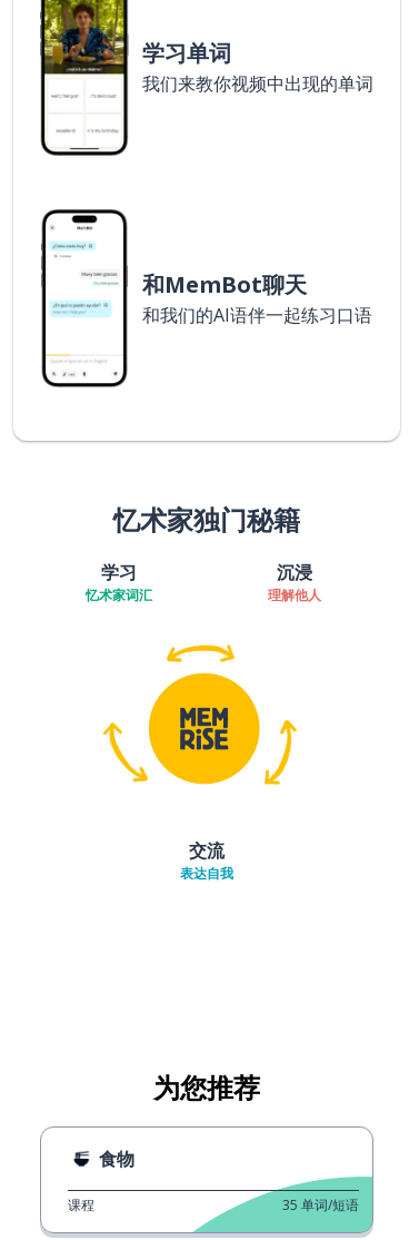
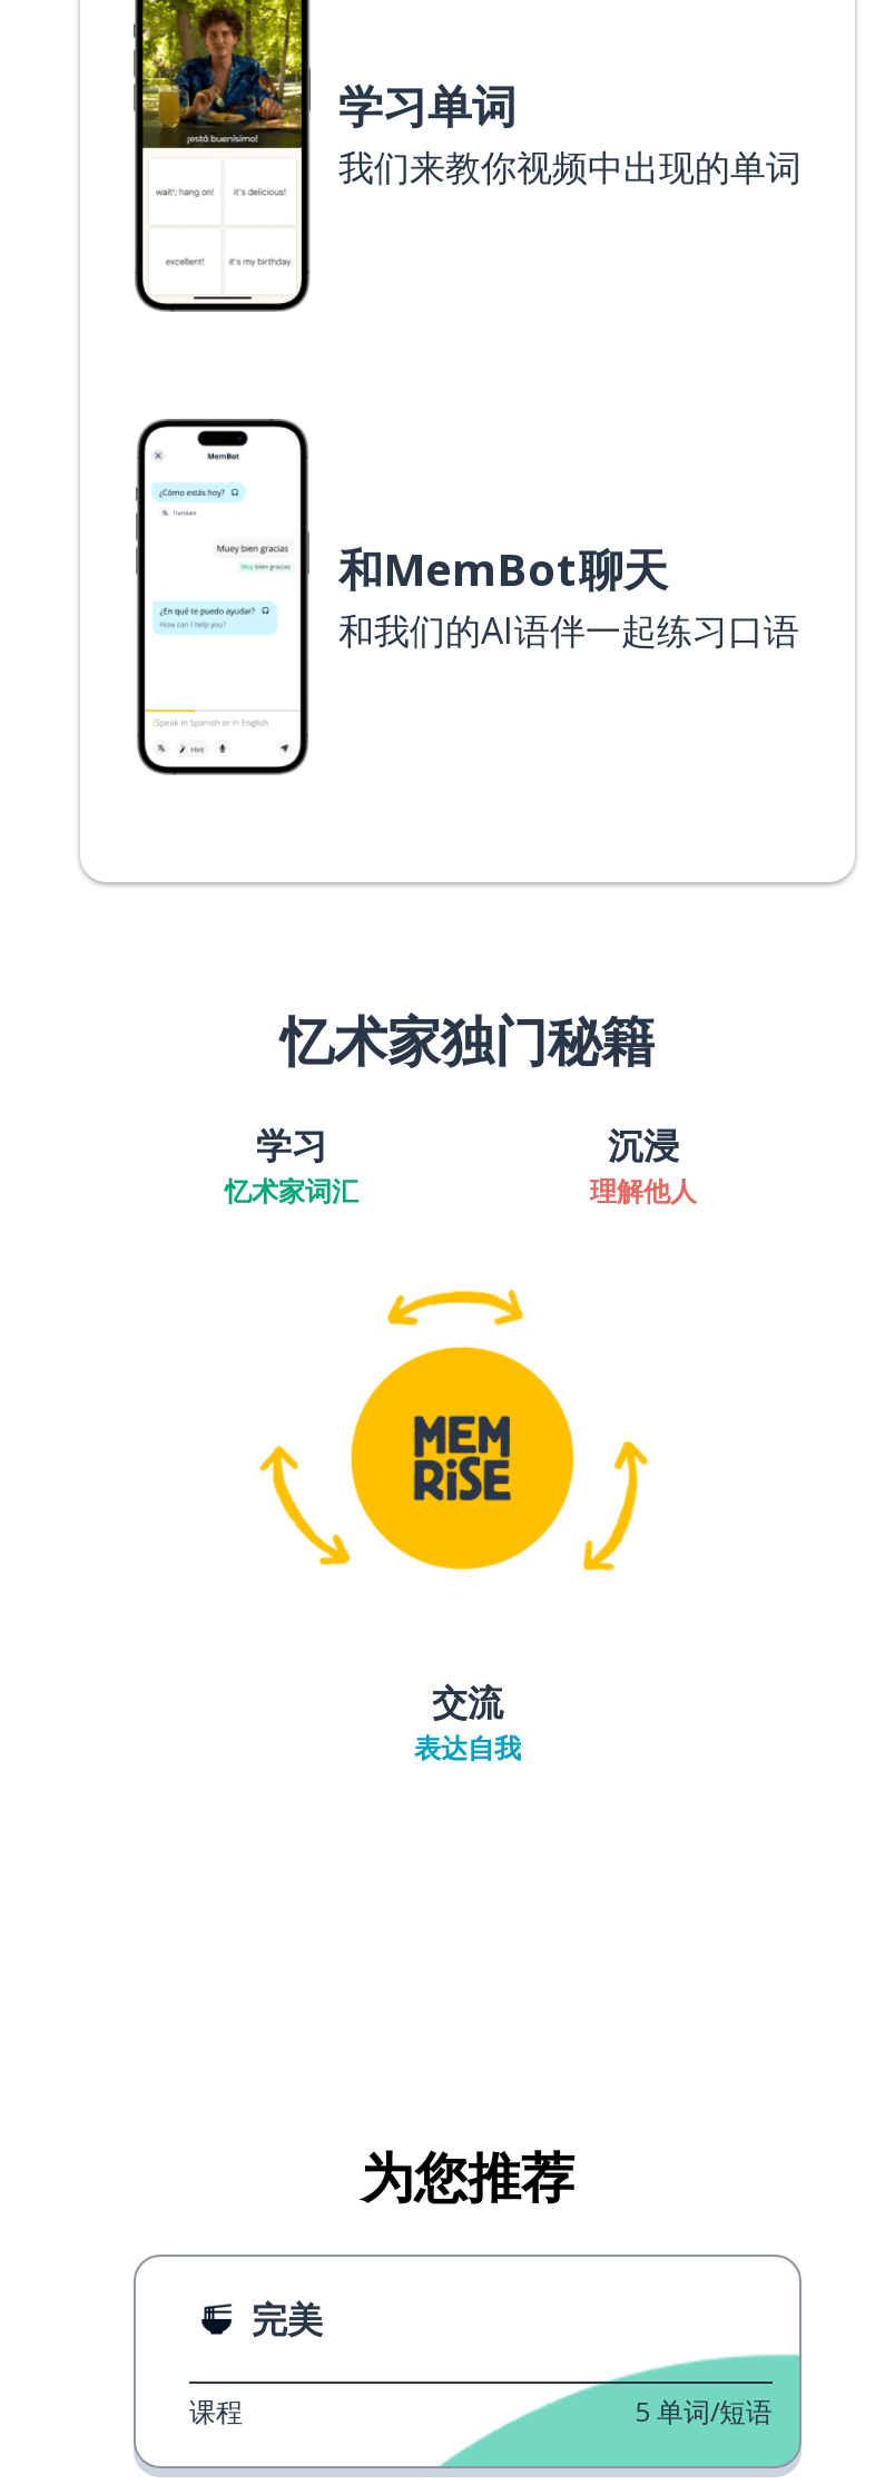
[99,1146,134,1171] 食物 -> [252,2294,323,2343] 完美
[282,1195,359,1214] 35 单词/短语 -> [635,2392,773,2430] 5 单词/短语

